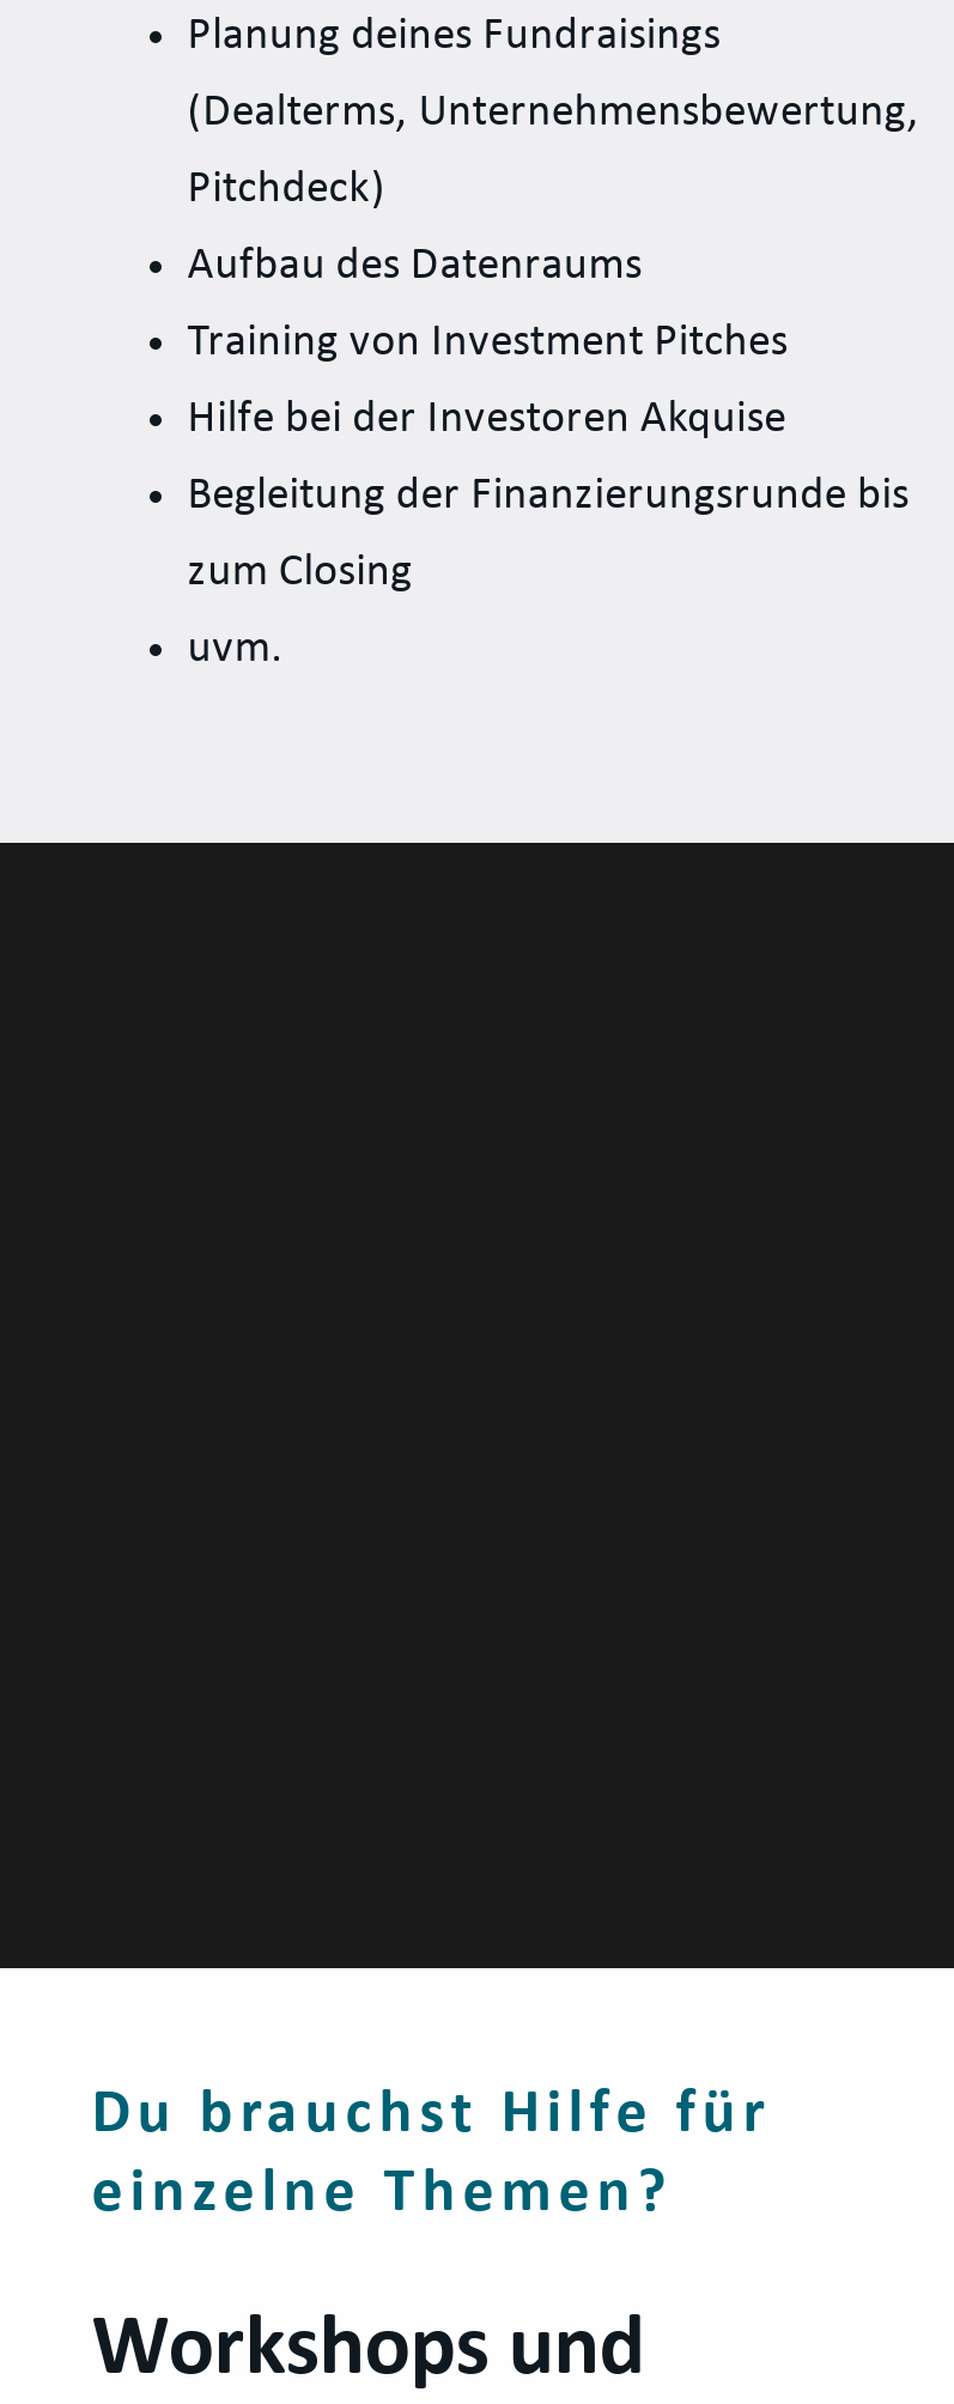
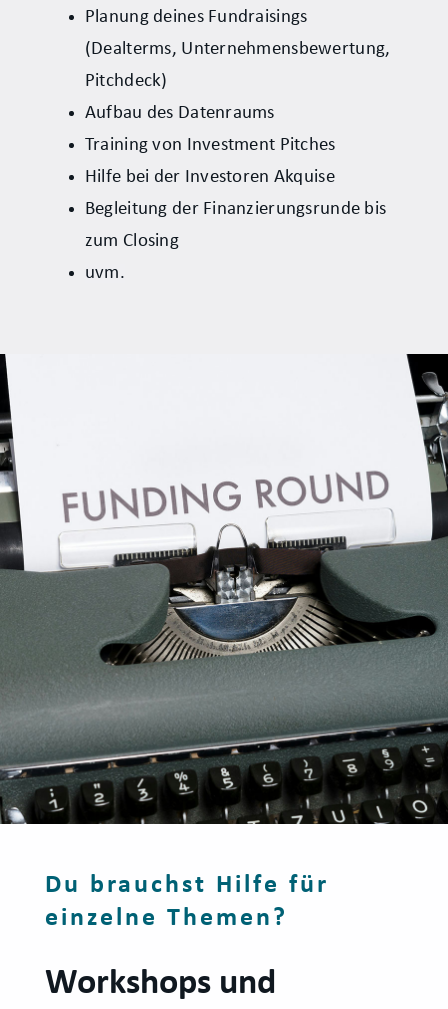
none -> [3,354,445,824] [image]

